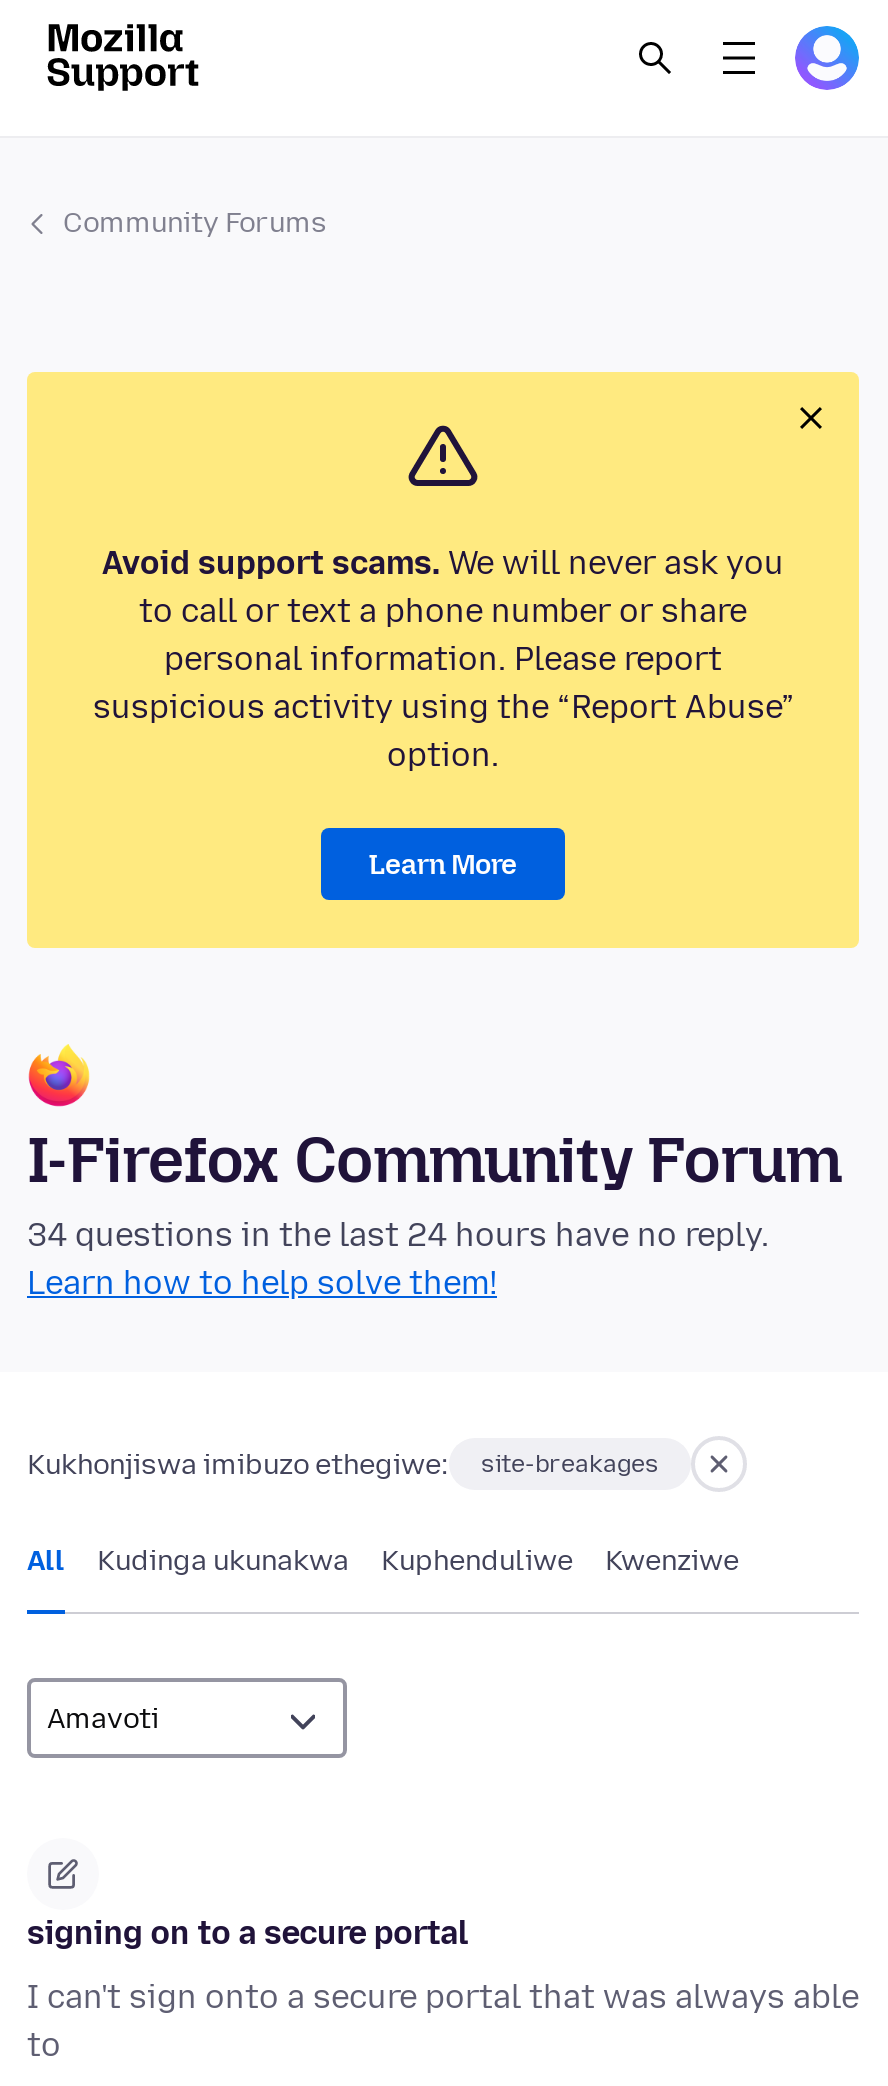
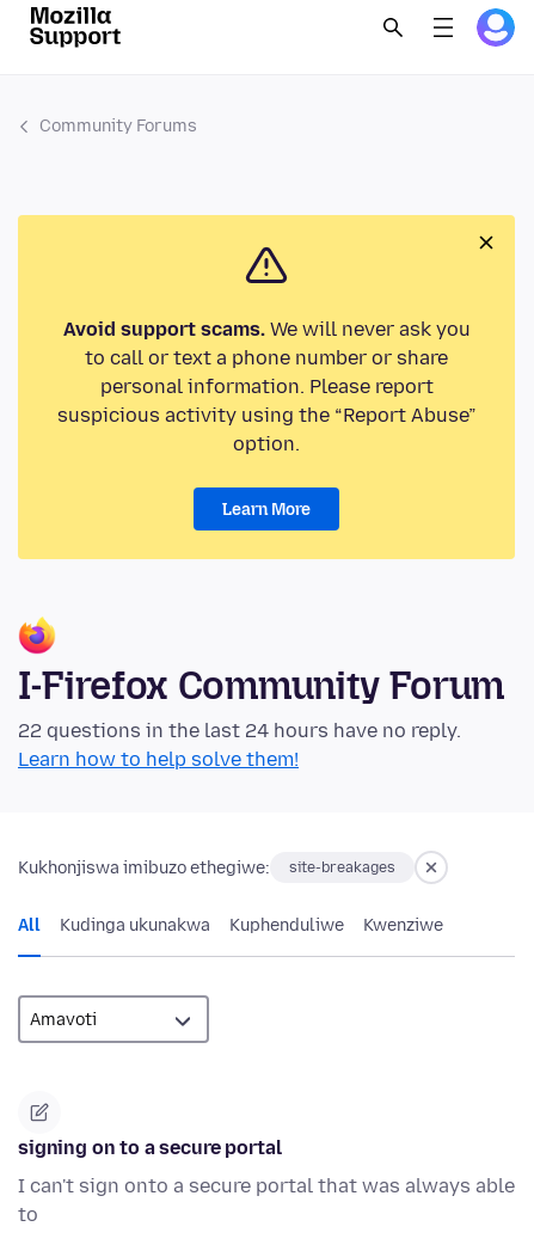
[27,1217,769,1255] 34 questions in the last 24 hours have no reply. -> [18,720,461,743] 22 questions in the last 24 hours have no reply.

